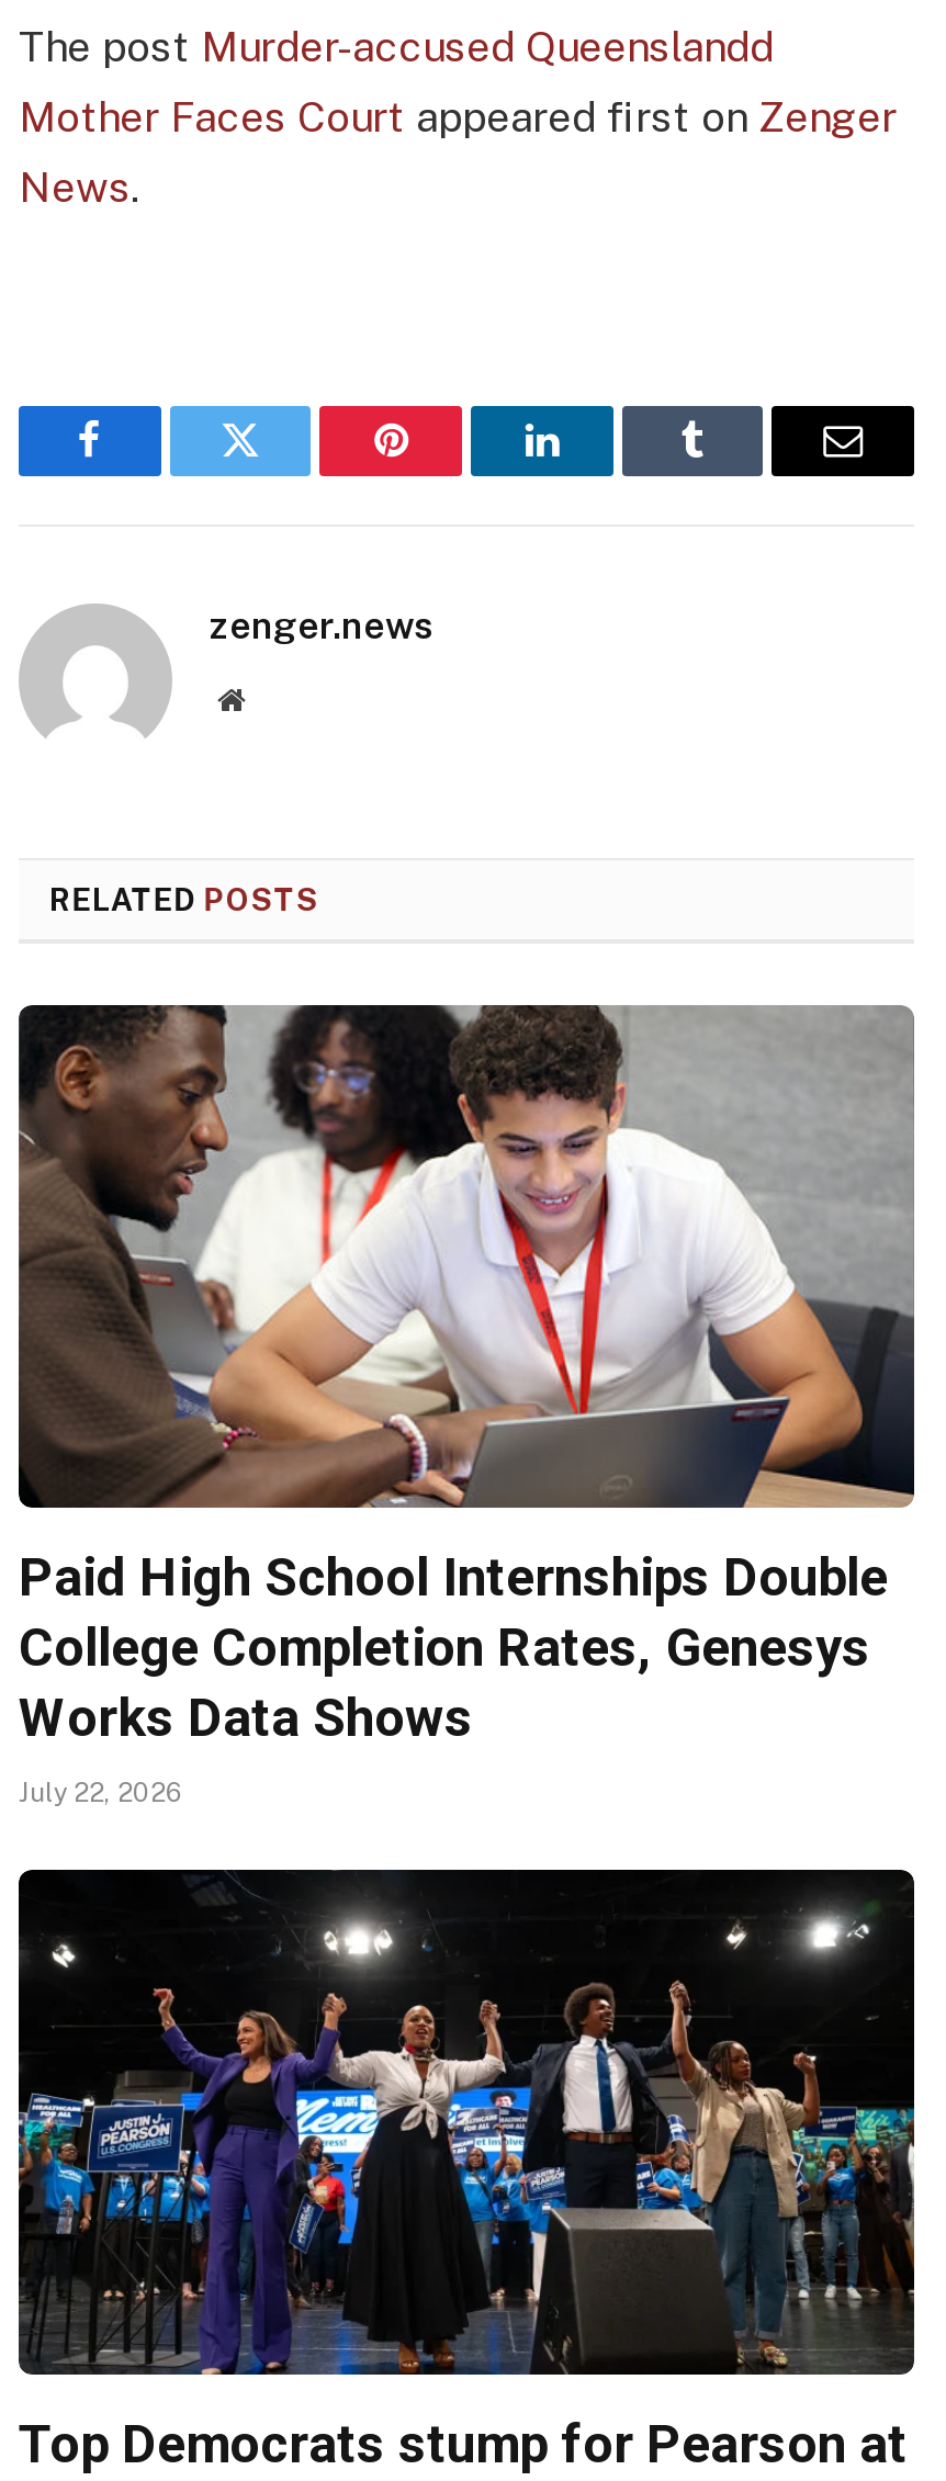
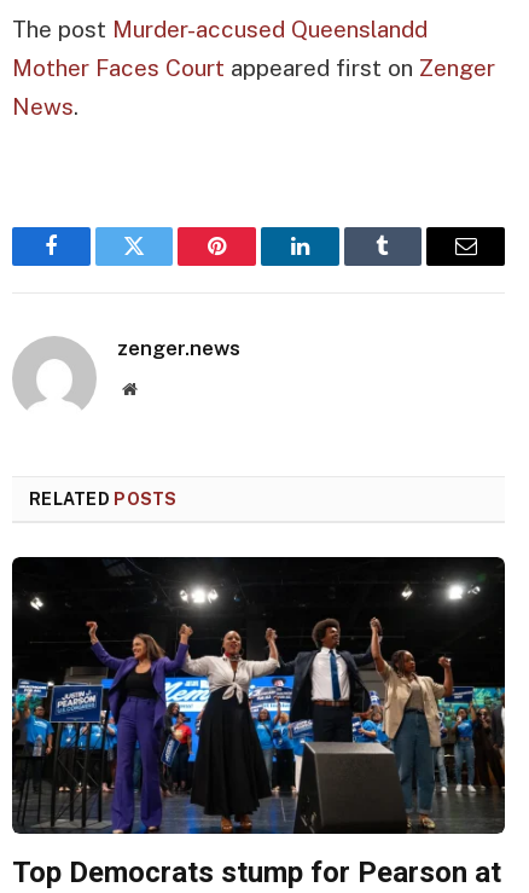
[16,1005,914,1809] [image] | Paid High School Internships Double | College Completion Rates, Genesys | Works Data Shows | July 22, 2026 -> none

